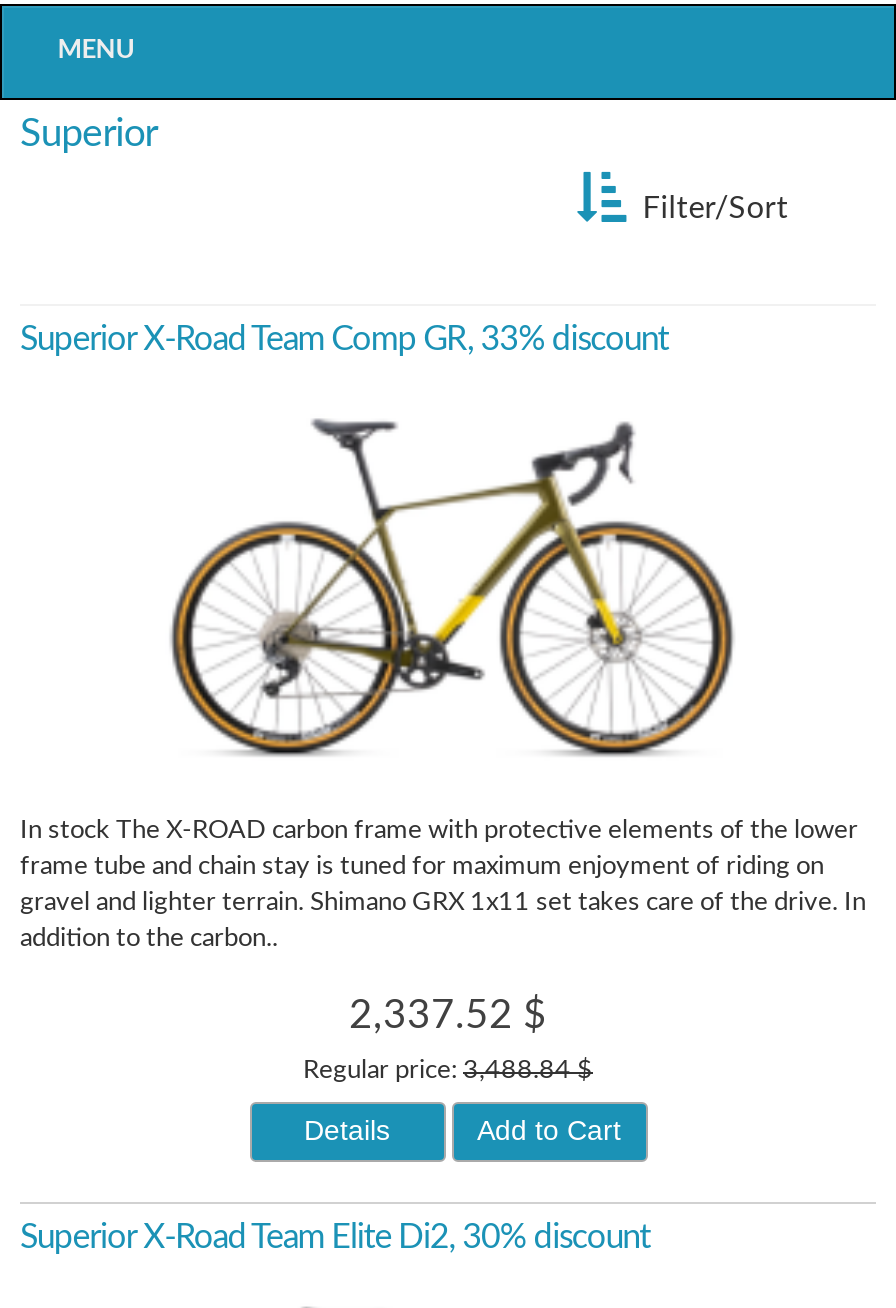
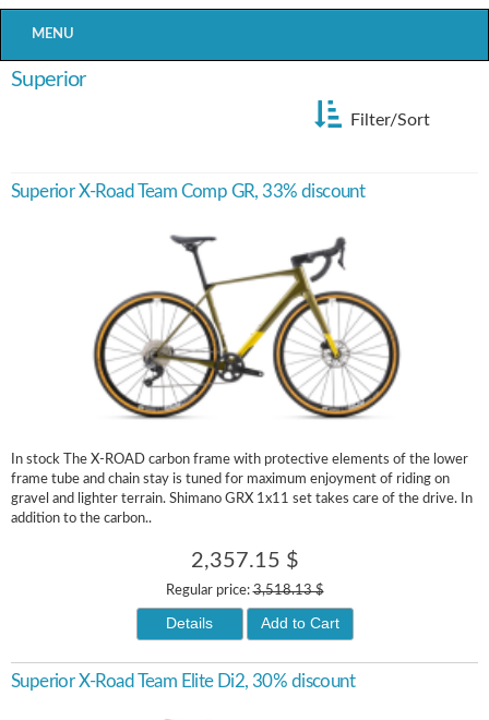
[349,996,547,1036] 2,337.52 $ -> [190,550,299,571] 2,357.15 $
[303,1058,593,1084] Regular price: 3,488.84 $ -> [165,583,324,598] Regular price: 3,518.13 $

